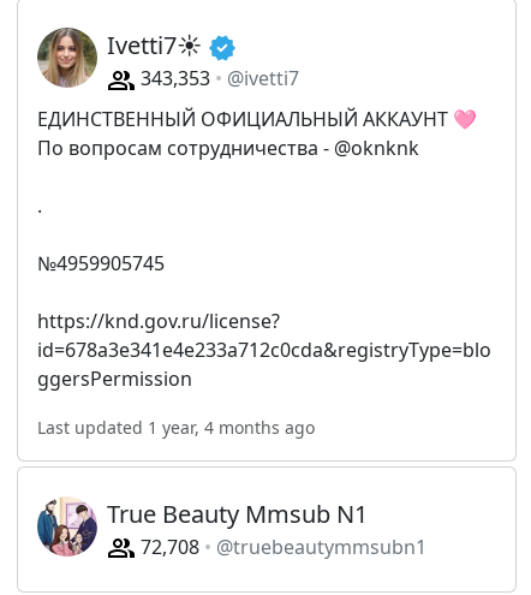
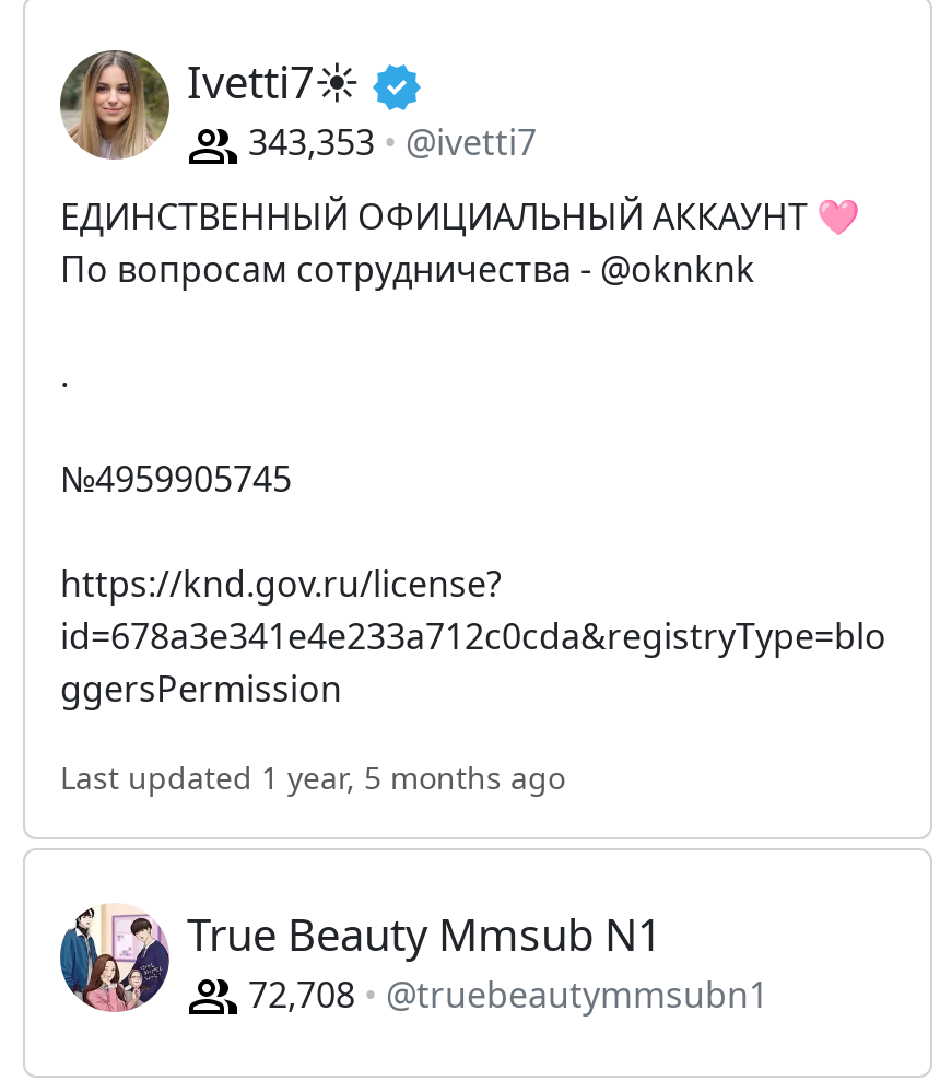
[37,415,315,438] Last updated 1 year, 4 months ago -> [60,755,565,797] Last updated 1 year, 5 months ago

